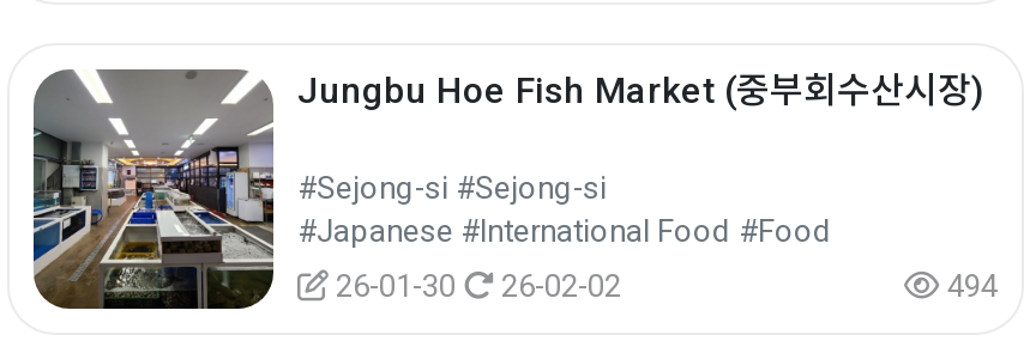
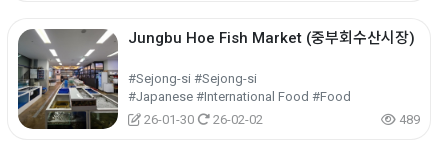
[940,268,998,304] 494 -> [396,112,420,127] 489

